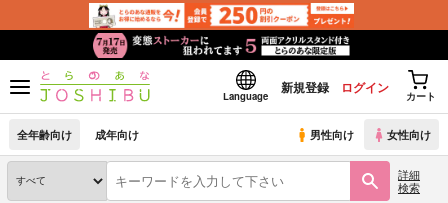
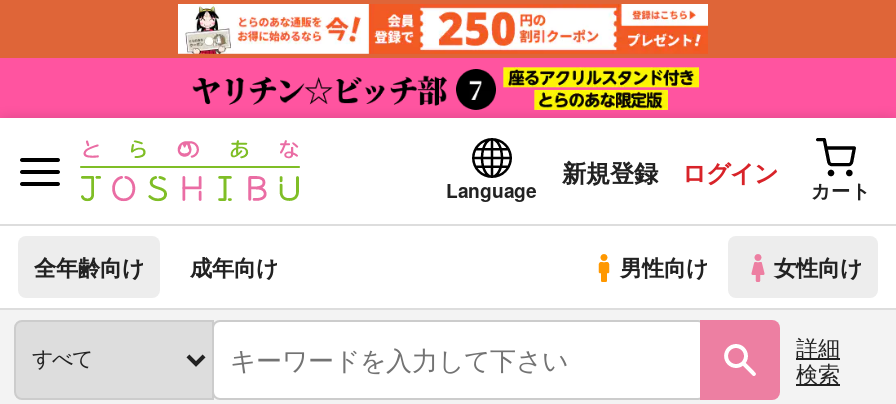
[3,29,445,61] [image] -> [6,56,890,120] [image]

